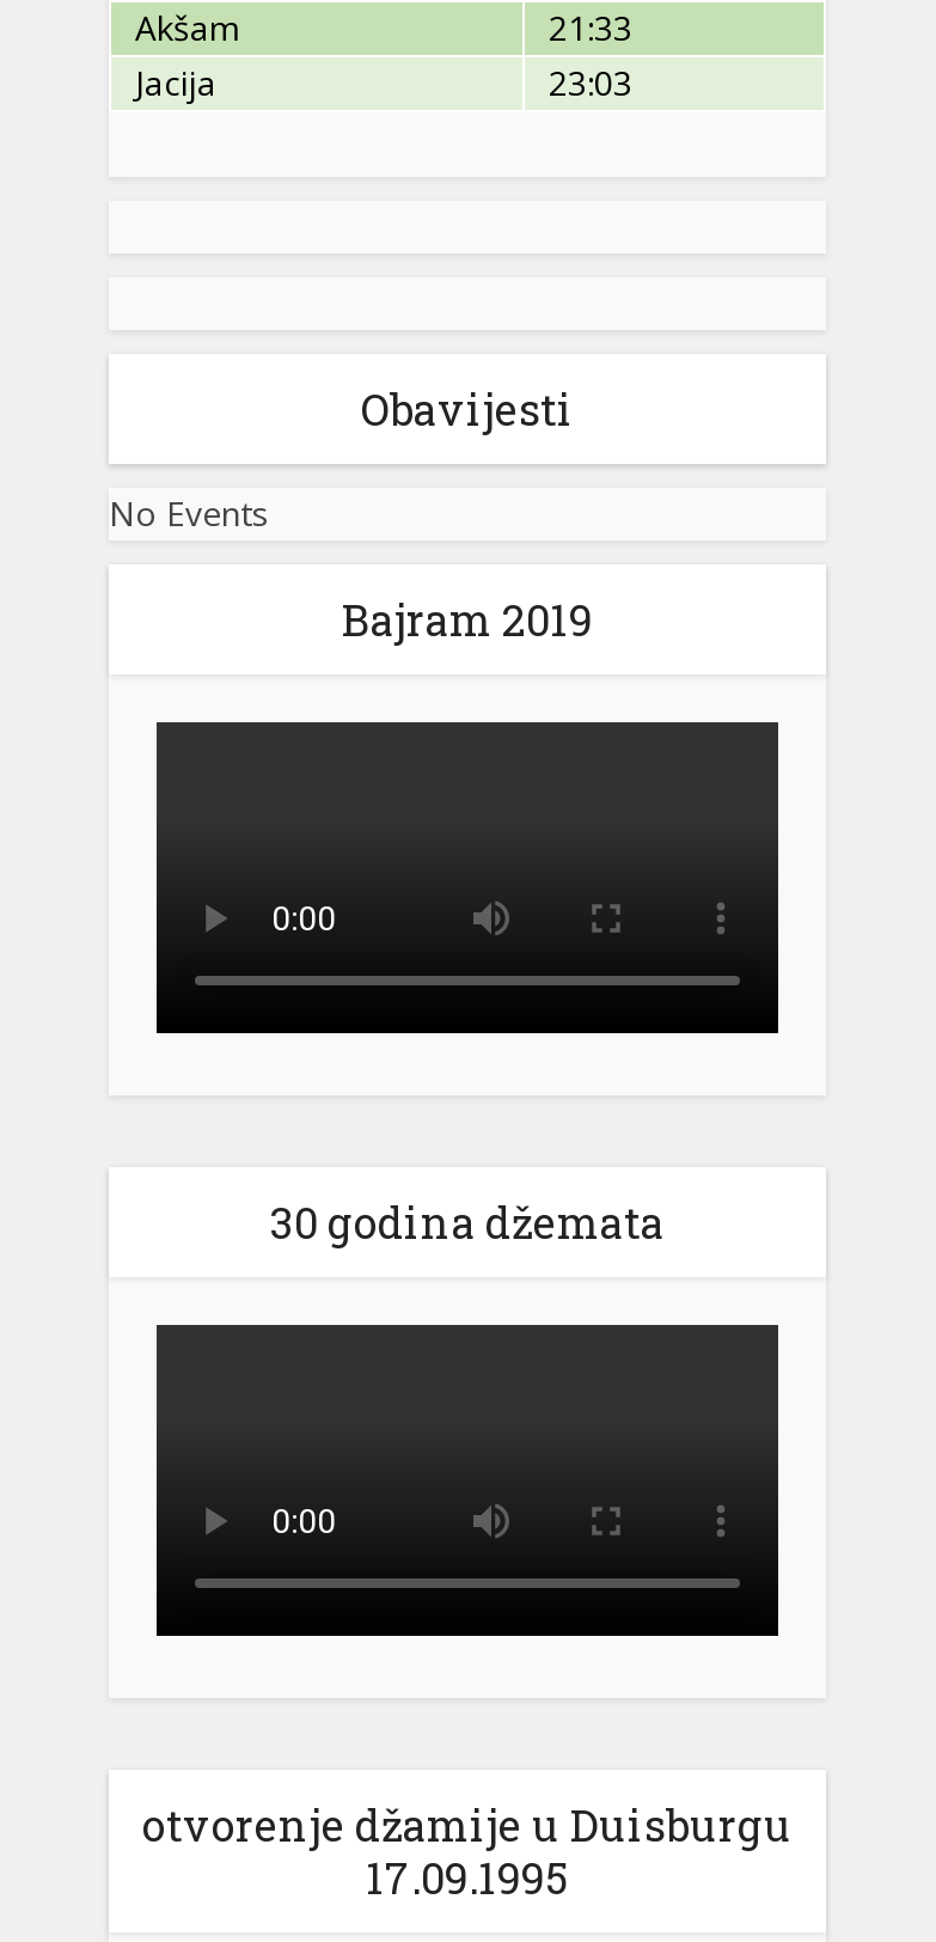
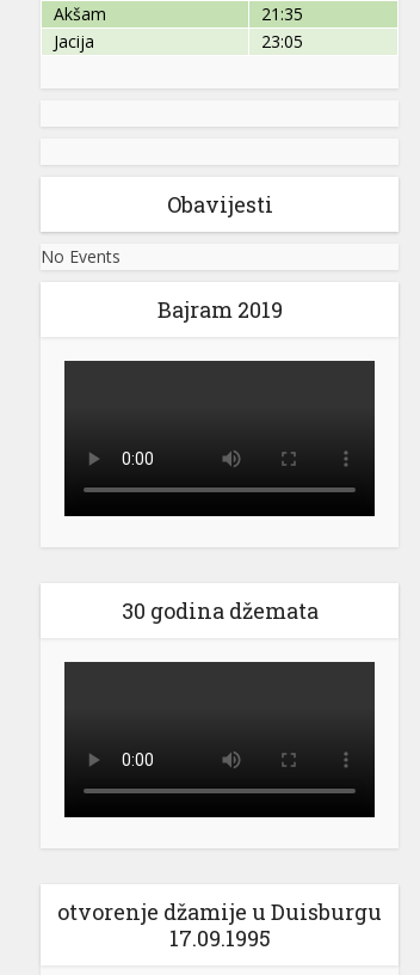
[549,5,632,50] 21:33 -> [261,2,303,25] 21:35
[549,60,632,105] 23:03 -> [261,30,303,53] 23:05

